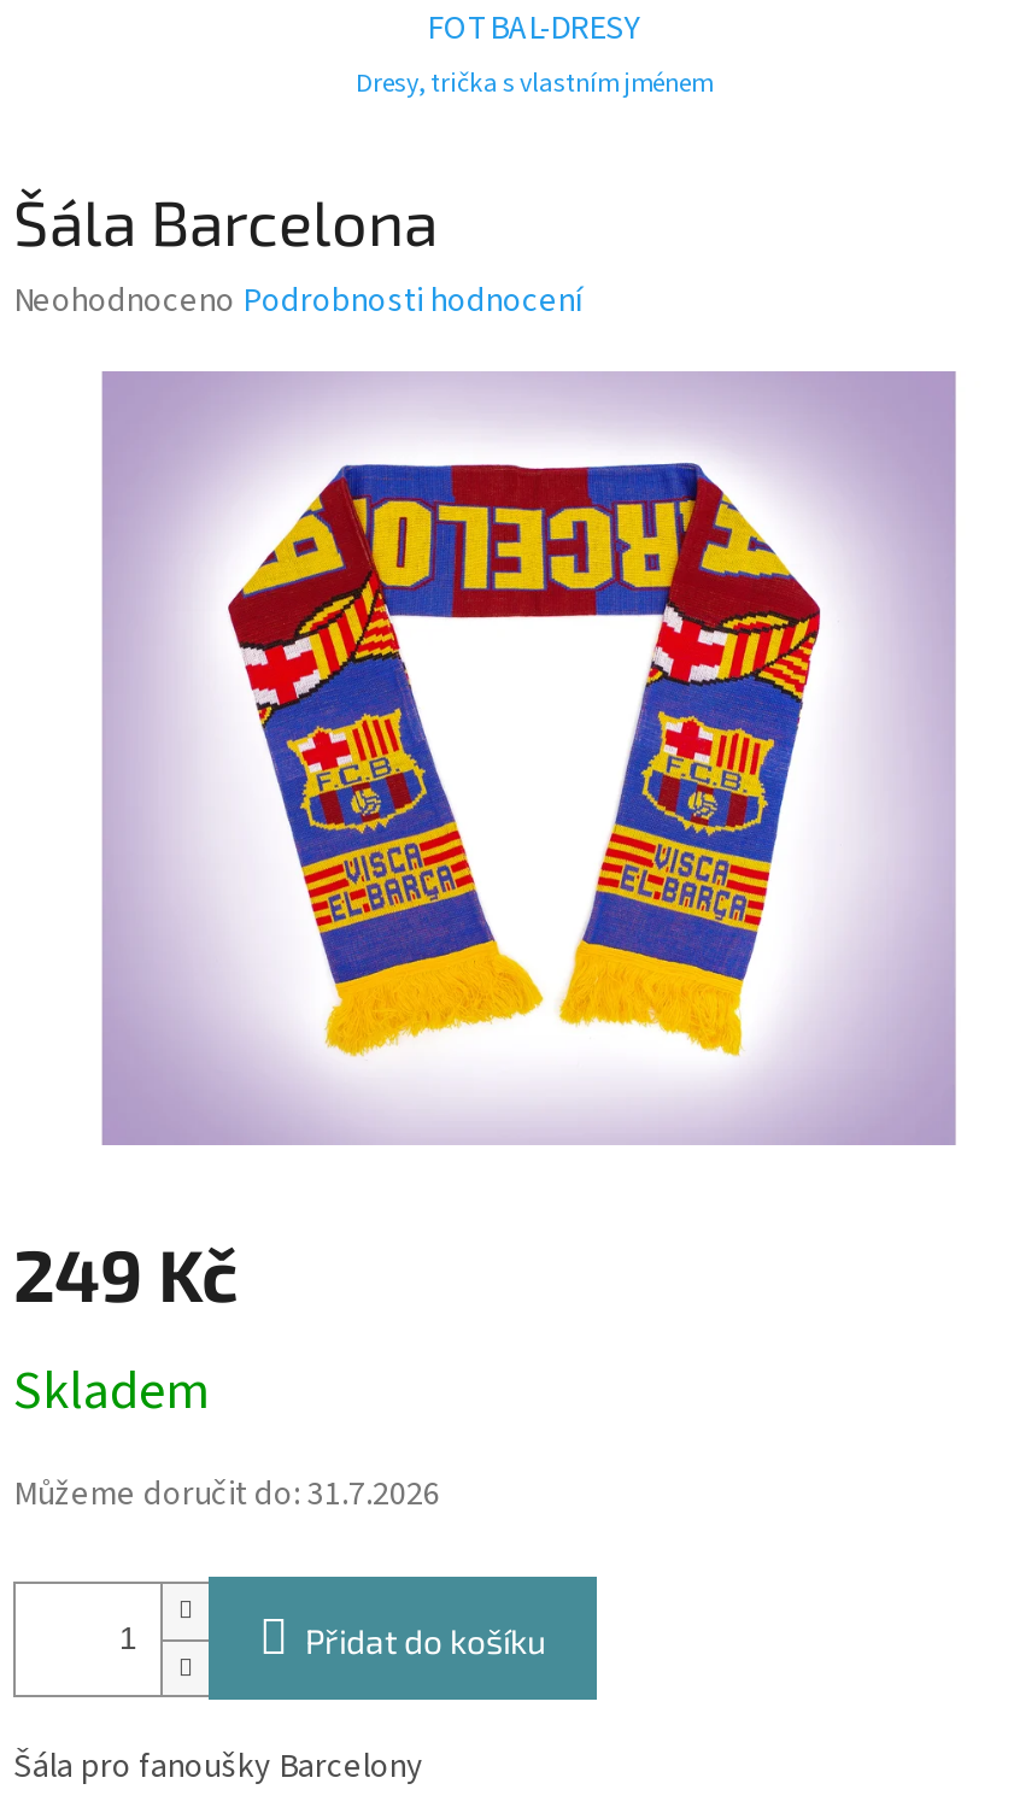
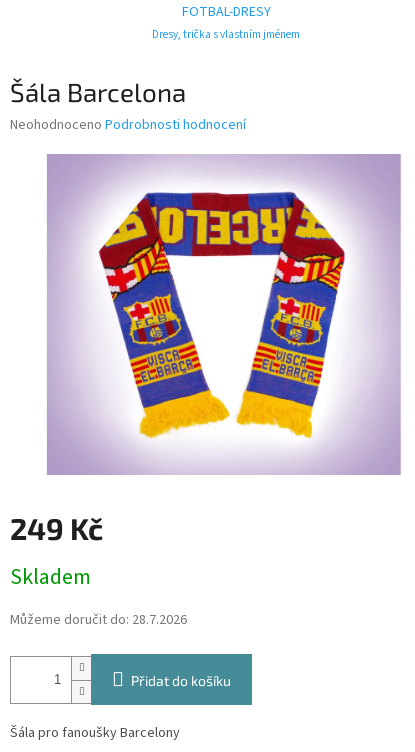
[13,1472,440,1520] Můžeme doručit do: 31.7.2026 -> [10,610,187,630] Můžeme doručit do: 28.7.2026

